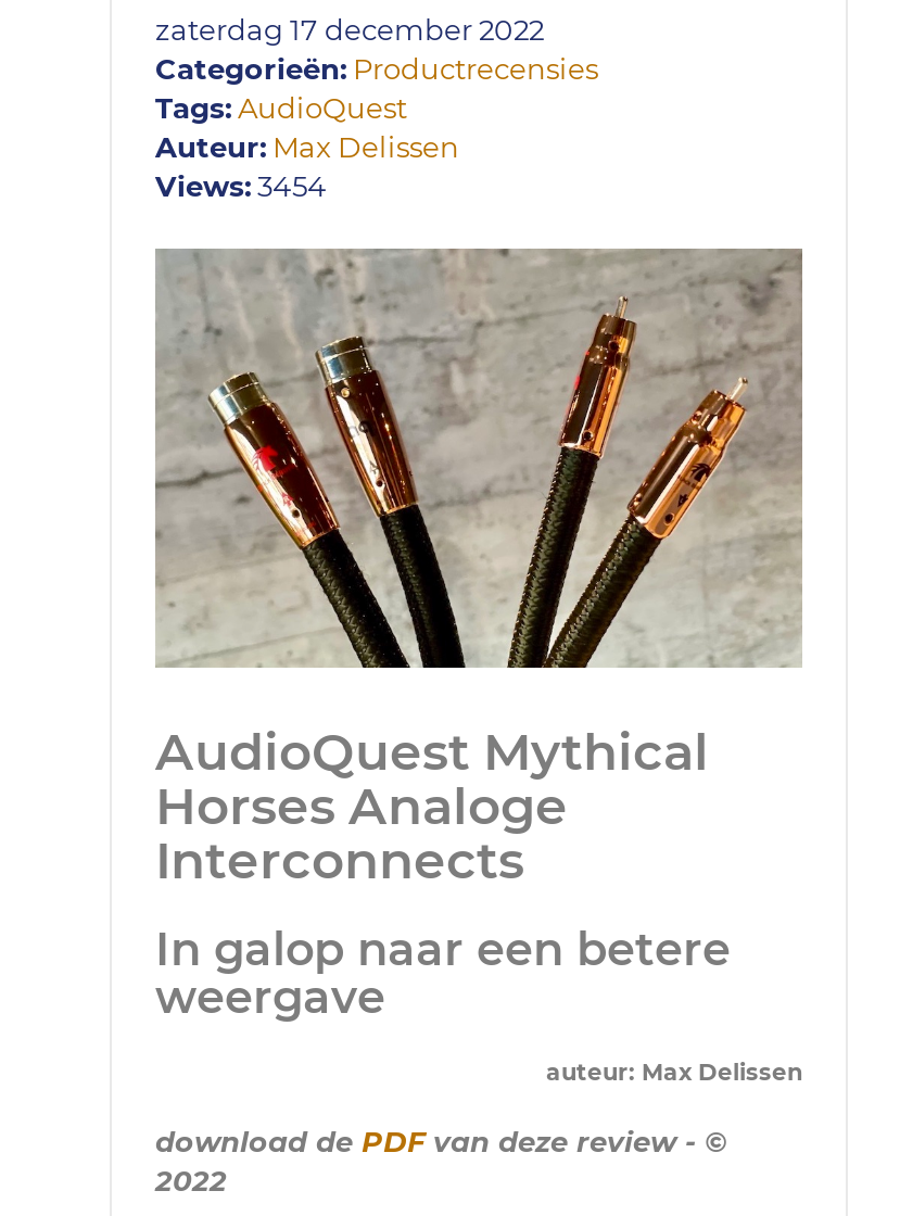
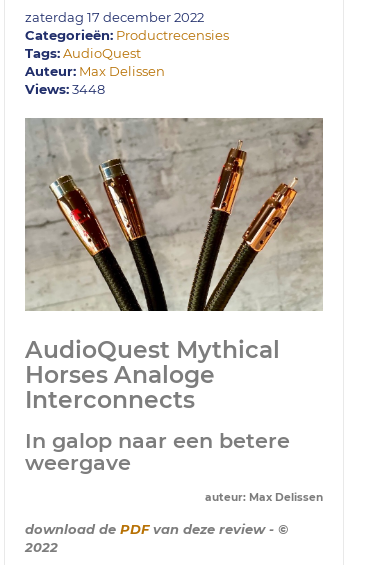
[155,168,327,203] Views: 3454 -> [25,81,105,97] Views: 3448

